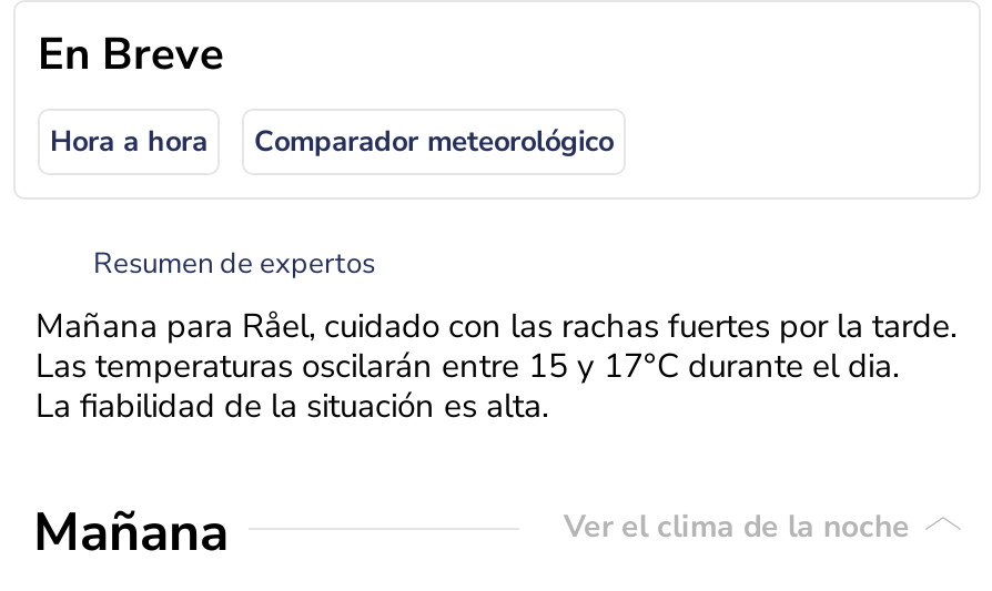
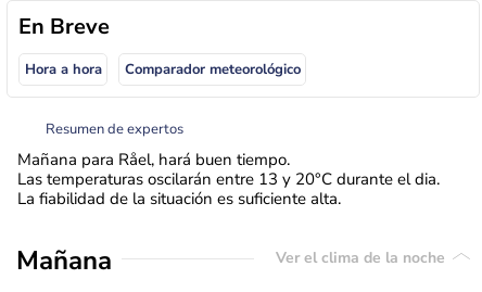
[36,303,956,428] Mañana para Råel, cuidado con las rachas fuertes por la tarde. | Las temperaturas oscilarán entre 15 y 17°C durante el dia. | La fiabilidad de la situación es alta. -> [17,148,440,209] Mañana para Råel, hará buen tiempo. | Las temperaturas oscilarán entre 13 y 20°C durante el dia. | La fiabilidad de la situación es suficiente alta.

